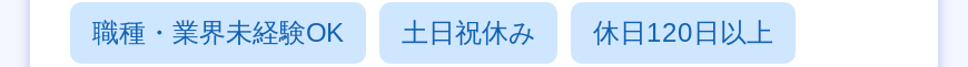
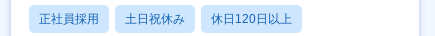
[92,17,344,47] 職種・業界未経験OK -> [39,12,99,26] 正社員採用

